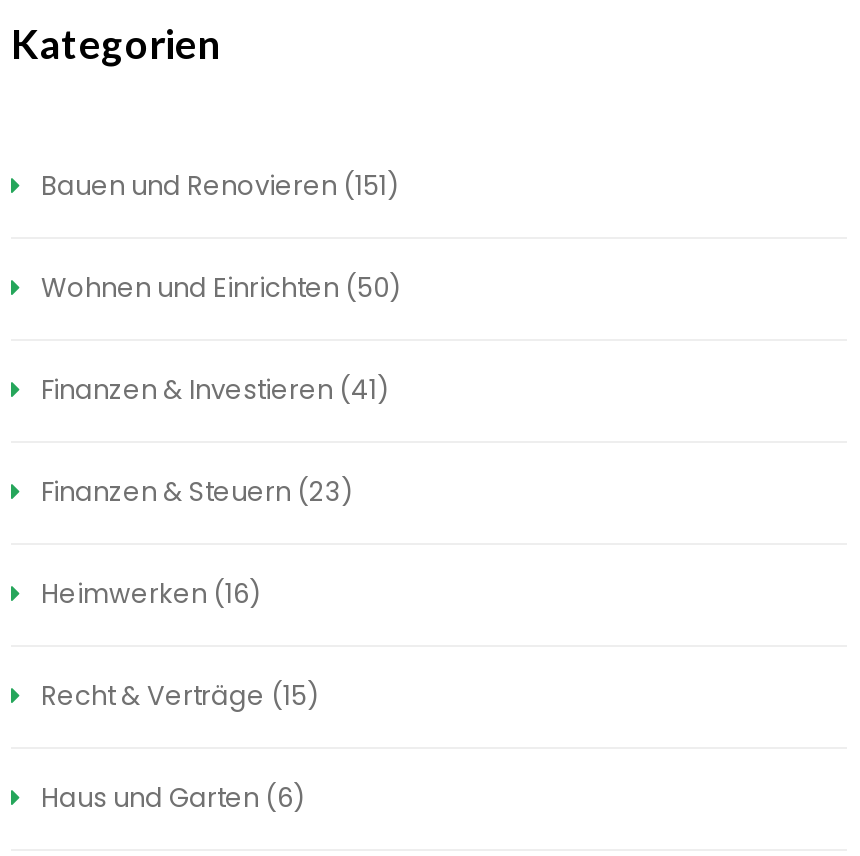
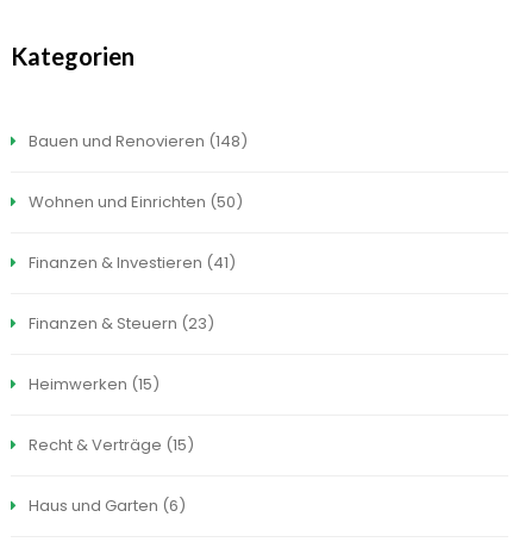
[35,167,399,205] Bauen und Renovieren (151) -> [25,130,248,153] Bauen und Renovieren (148)
[35,575,261,613] Heimwerken (16) -> [25,373,160,396] Heimwerken (15)

